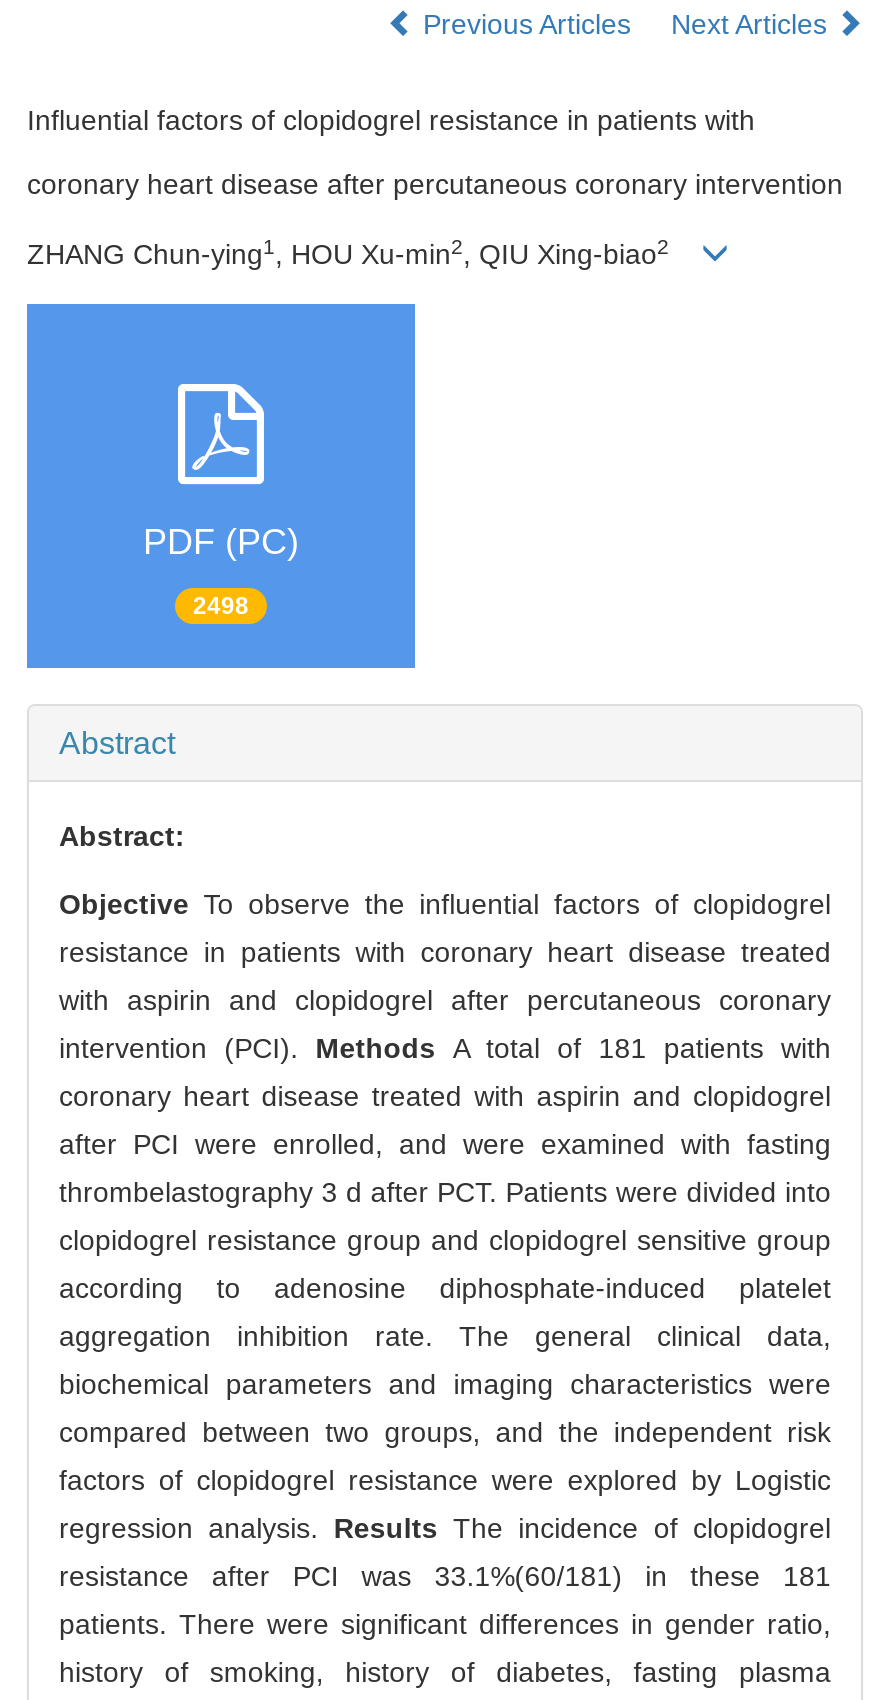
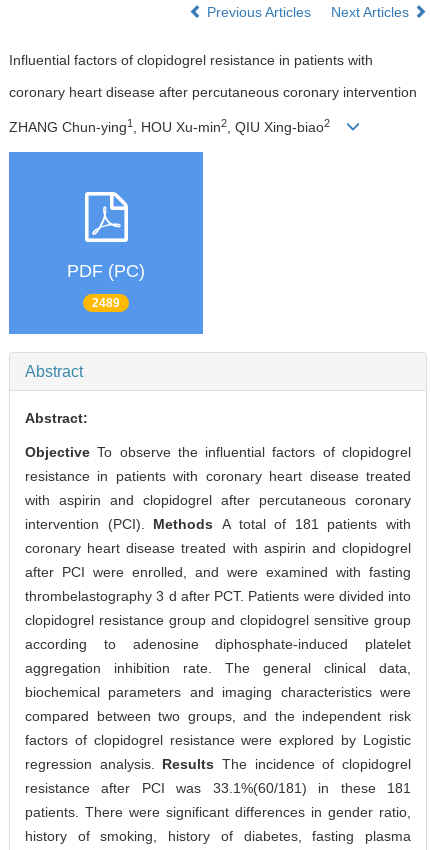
[193,593,249,621] 2498 -> [92,296,120,310] 2489

